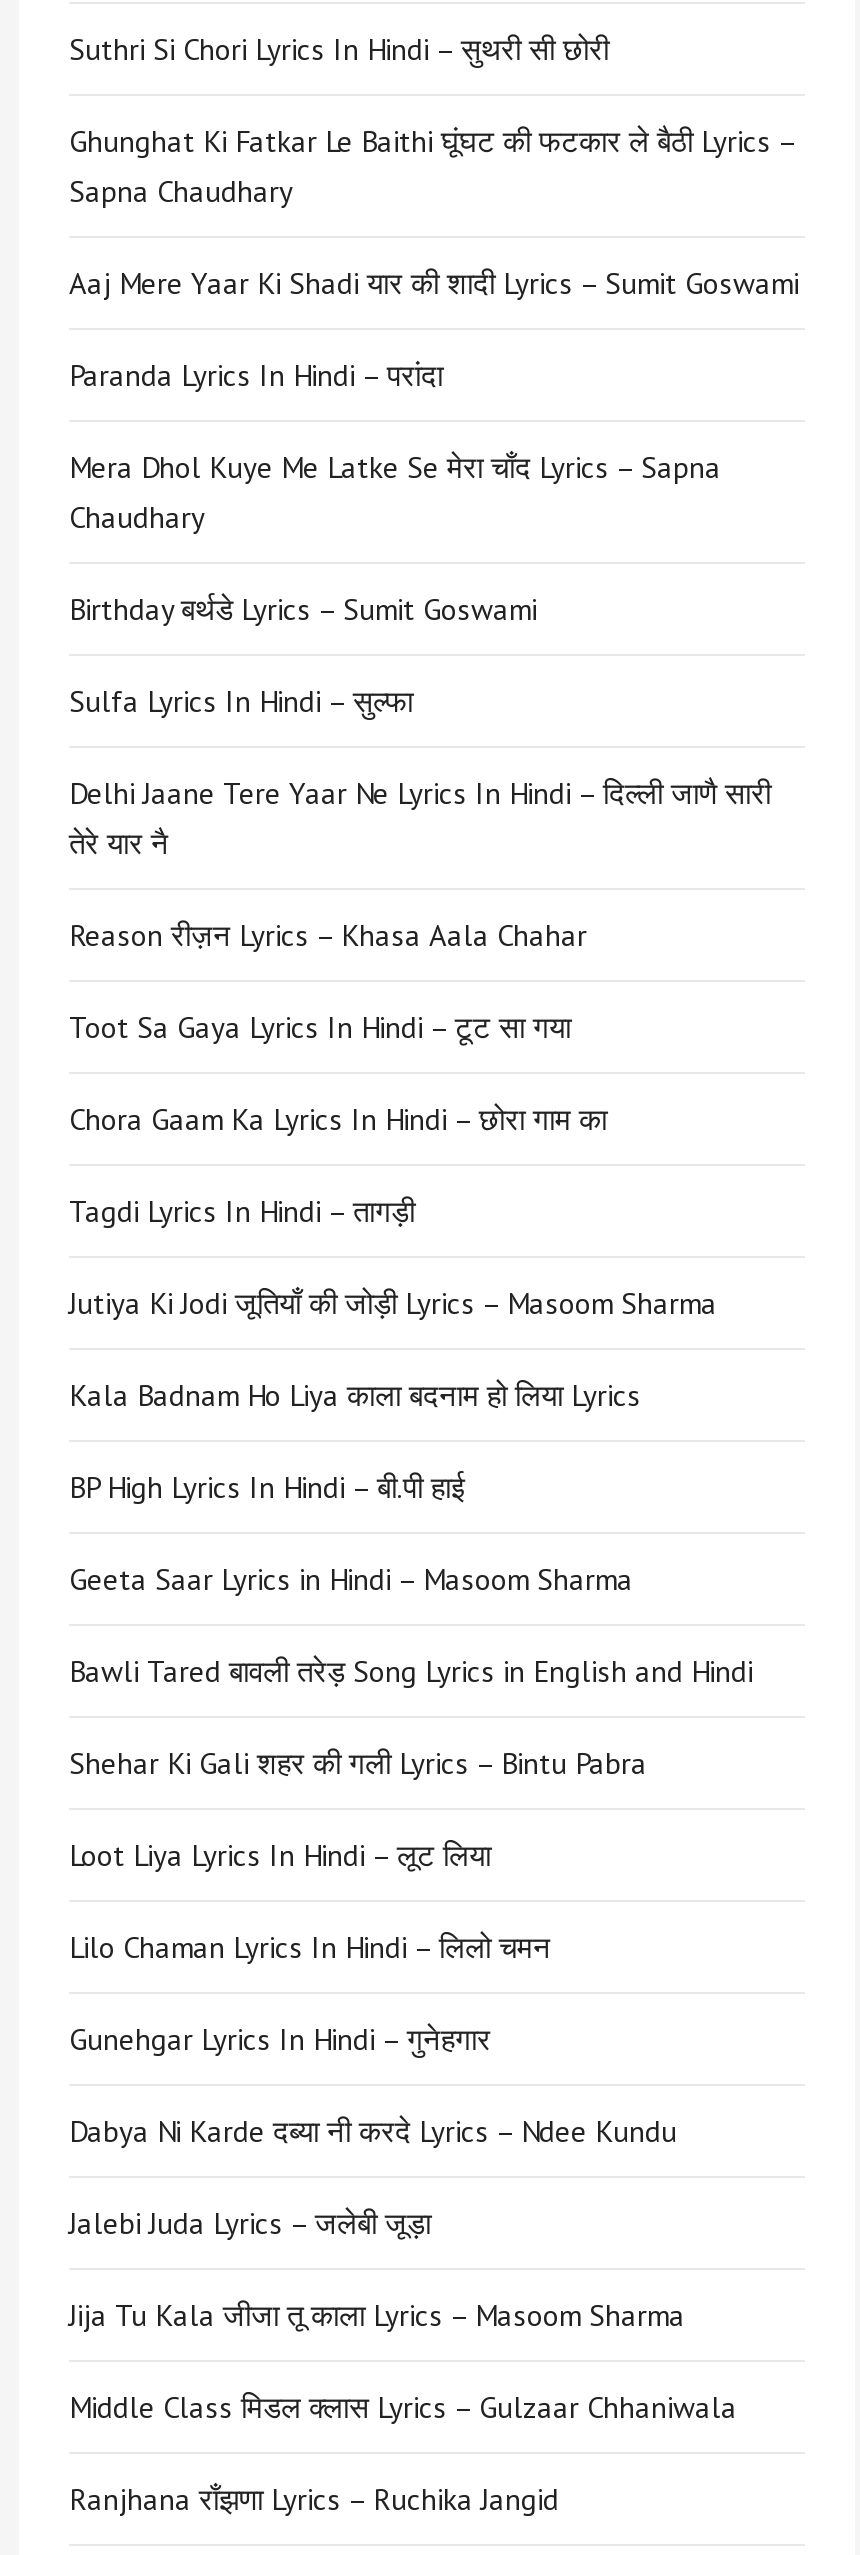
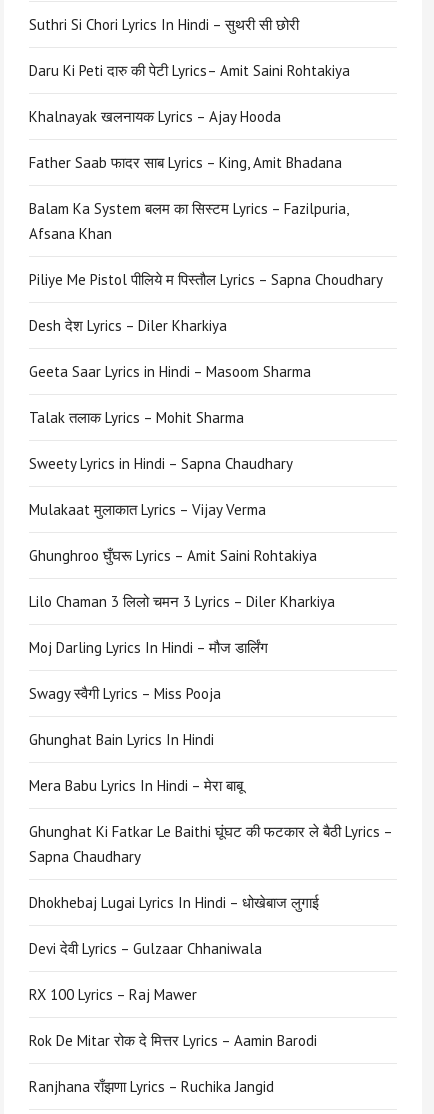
none -> [29,61,383,795] Daru Ki Peti दारु की पेटी Lyrics– Amit Saini Rohtakiya | Khalnayak खलनायक Lyrics – Ajay Hooda | Father Saab फादर साब Lyrics – King, Amit Bhadana | Balam Ka System बलम का सिस्टम Lyrics – Fazilpuria, | Afsana Khan | Piliye Me Pistol पीलिये म पिस्तौल Lyrics – Sapna Choudhary | Desh देश Lyrics – Diler Kharkiya | Talak तलाक Lyrics – Mohit Sharma | Sweety Lyrics in Hindi – Sapna Chaudhary | Mulakaat मुलाकात Lyrics – Vijay Verma | Ghunghroo घुँघरू Lyrics – Amit Saini Rohtakiya | Lilo Chaman 3 लिलो चमन 3 Lyrics – Diler Kharkiya | Moj Darling Lyrics In Hindi – मौज डार्लिंग | Swagy स्वैगी Lyrics – Miss Pooja | Ghunghat Bain Lyrics In Hindi | Mera Babu Lyrics In Hindi – मेरा बाबू
moved [69,122,795,210] -> [29,822,392,866]: Ghunghat Ki Fatkar Le Baithi घूंघट की फटकार ले बैठी Lyrics – | Sapna Chaudhary
[69,264,799,2426] Aaj Mere Yaar Ki Shadi यार की शादी Lyrics – Sumit Goswami | Paranda Lyrics In Hindi – परांदा | Mera Dhol Kuye Me Latke Se मेरा चाँद Lyrics – Sapna | Chaudhary | Birthday बर्थडे Lyrics – Sumit Goswami | Sulfa Lyrics In Hindi – सुल्फा | Delhi Jaane Tere Yaar Ne Lyrics In Hindi – दिल्ली जाणै सारी | तेरे यार नै | Reason रीज़न Lyrics – Khasa Aala Chahar | Toot Sa Gaya Lyrics In Hindi – टूट सा गया | Chora Gaam Ka Lyrics In Hindi – छोरा गाम का | Tagdi Lyrics In Hindi – तागड़ी | Jutiya Ki Jodi जूतियाँ की जोड़ी Lyrics – Masoom Sharma | Kala Badnam Ho Liya काला बदनाम हो लिया Lyrics | BP High Lyrics In Hindi – बी.पी हाई | Bawli Tared बावली तरेड़ Song Lyrics in English and Hindi | Shehar Ki Gali शहर की गली Lyrics – Bintu Pabra | Loot Liya Lyrics In Hindi – लूट लिया | Lilo Chaman Lyrics In Hindi – लिलो चमन | Gunehgar Lyrics In Hindi – गुनेहगार | Dabya Ni Karde दब्या नी करदे Lyrics – Ndee Kundu | Jalebi Juda Lyrics – जलेबी जूड़ा | Jija Tu Kala जीजा तू काला Lyrics – Masoom Sharma | Middle Class मिडल क्लास Lyrics – Gulzaar Chhaniwala -> [29,893,319,1050] Dhokhebaj Lugai Lyrics In Hindi – धोखेबाज लुगाई | Devi देवी Lyrics – Gulzaar Chhaniwala | RX 100 Lyrics – Raj Mawer | Rok De Mitar रोक दे मित्तर Lyrics – Aamin Barodi
moved [69,1560,633,1598] -> [29,362,311,381]: Geeta Saar Lyrics in Hindi – Masoom Sharma

